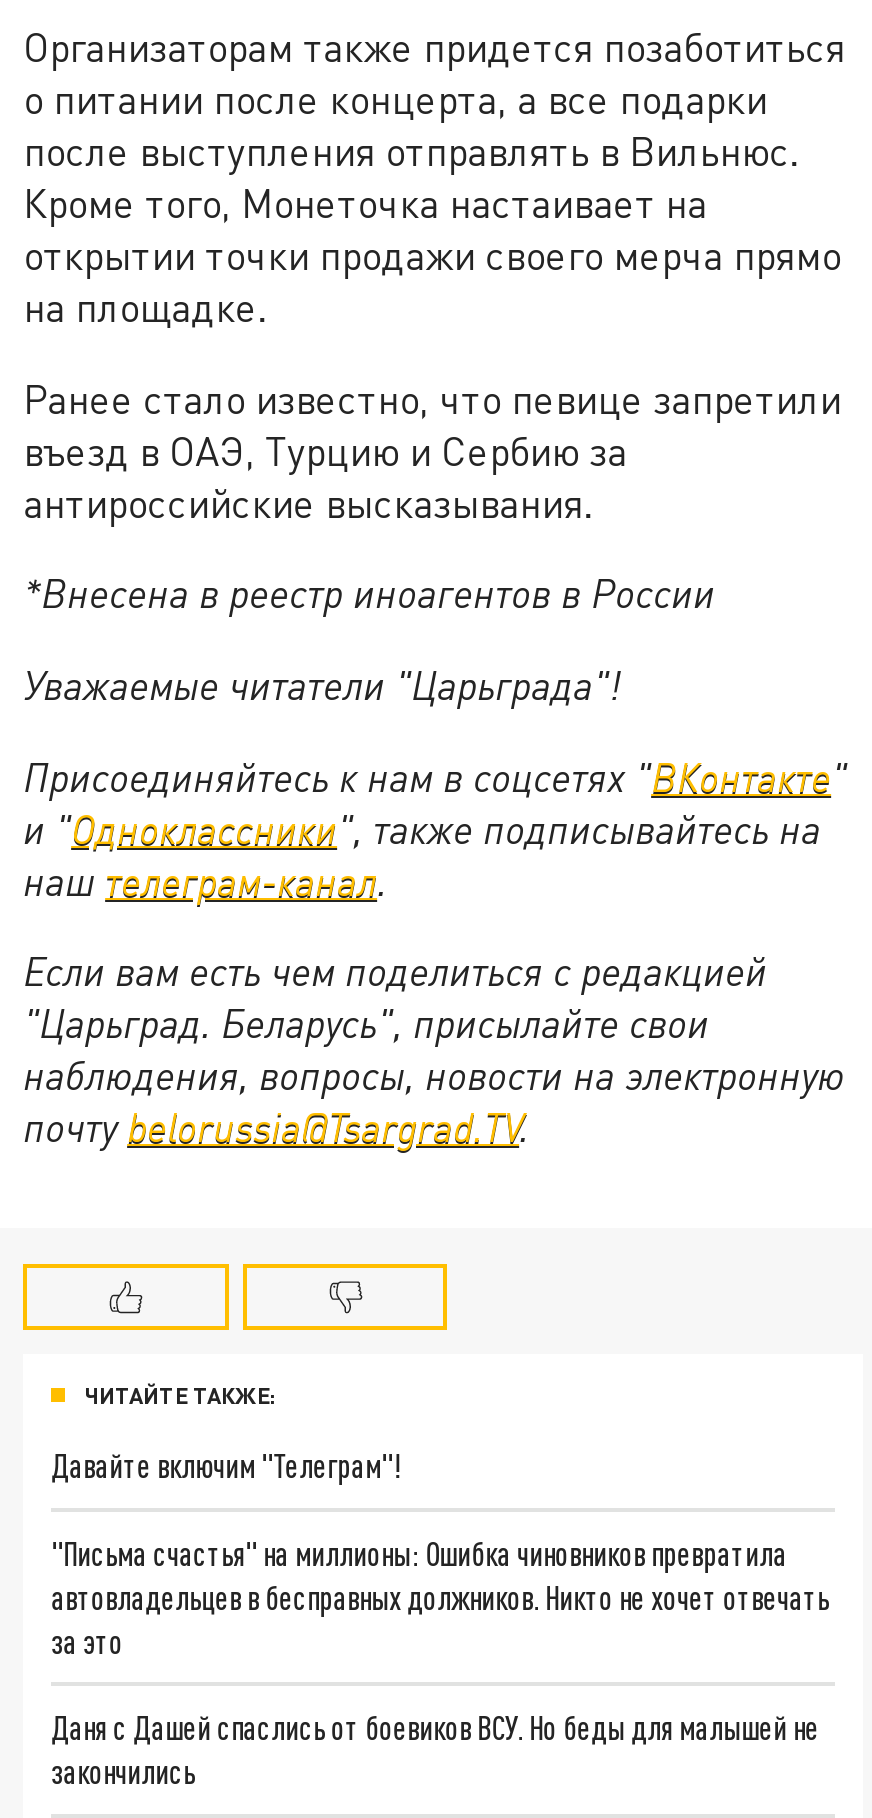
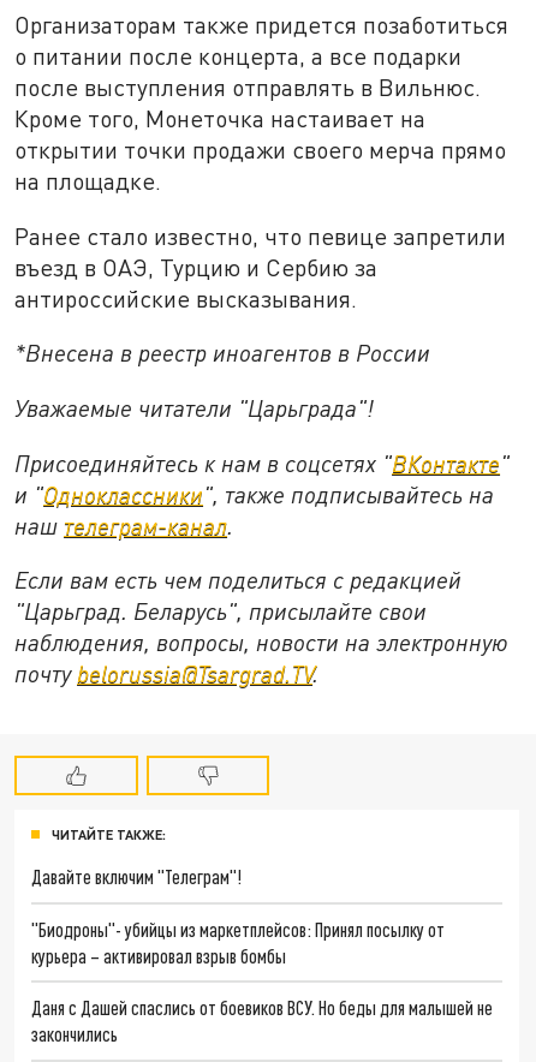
[51,1533,829,1659] "Письма счастья" на миллионы: Ошибка чиновников превратила | автовладельцев в бесправных должников. Никто не хочет отвечать | за это -> [31,917,445,967] "Биодроны"- убийцы из маркетплейсов: Принял посылку от | курьера – активировал взрыв бомбы

